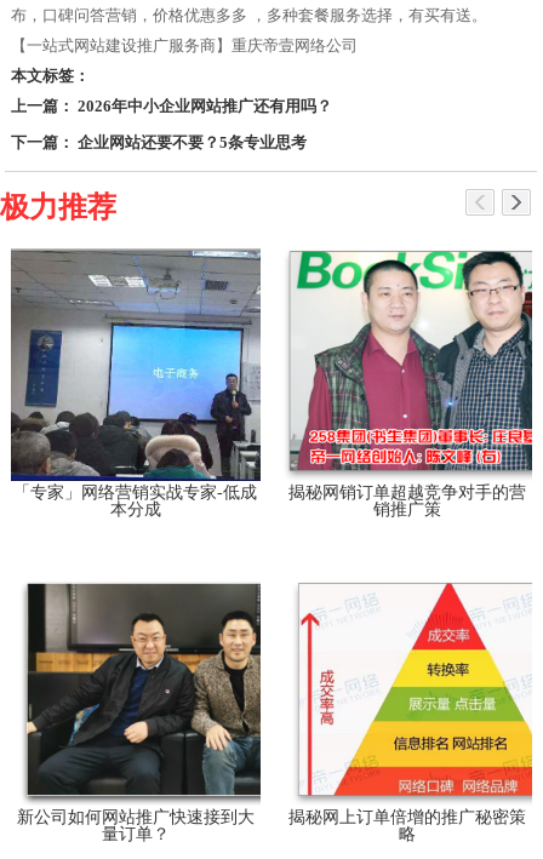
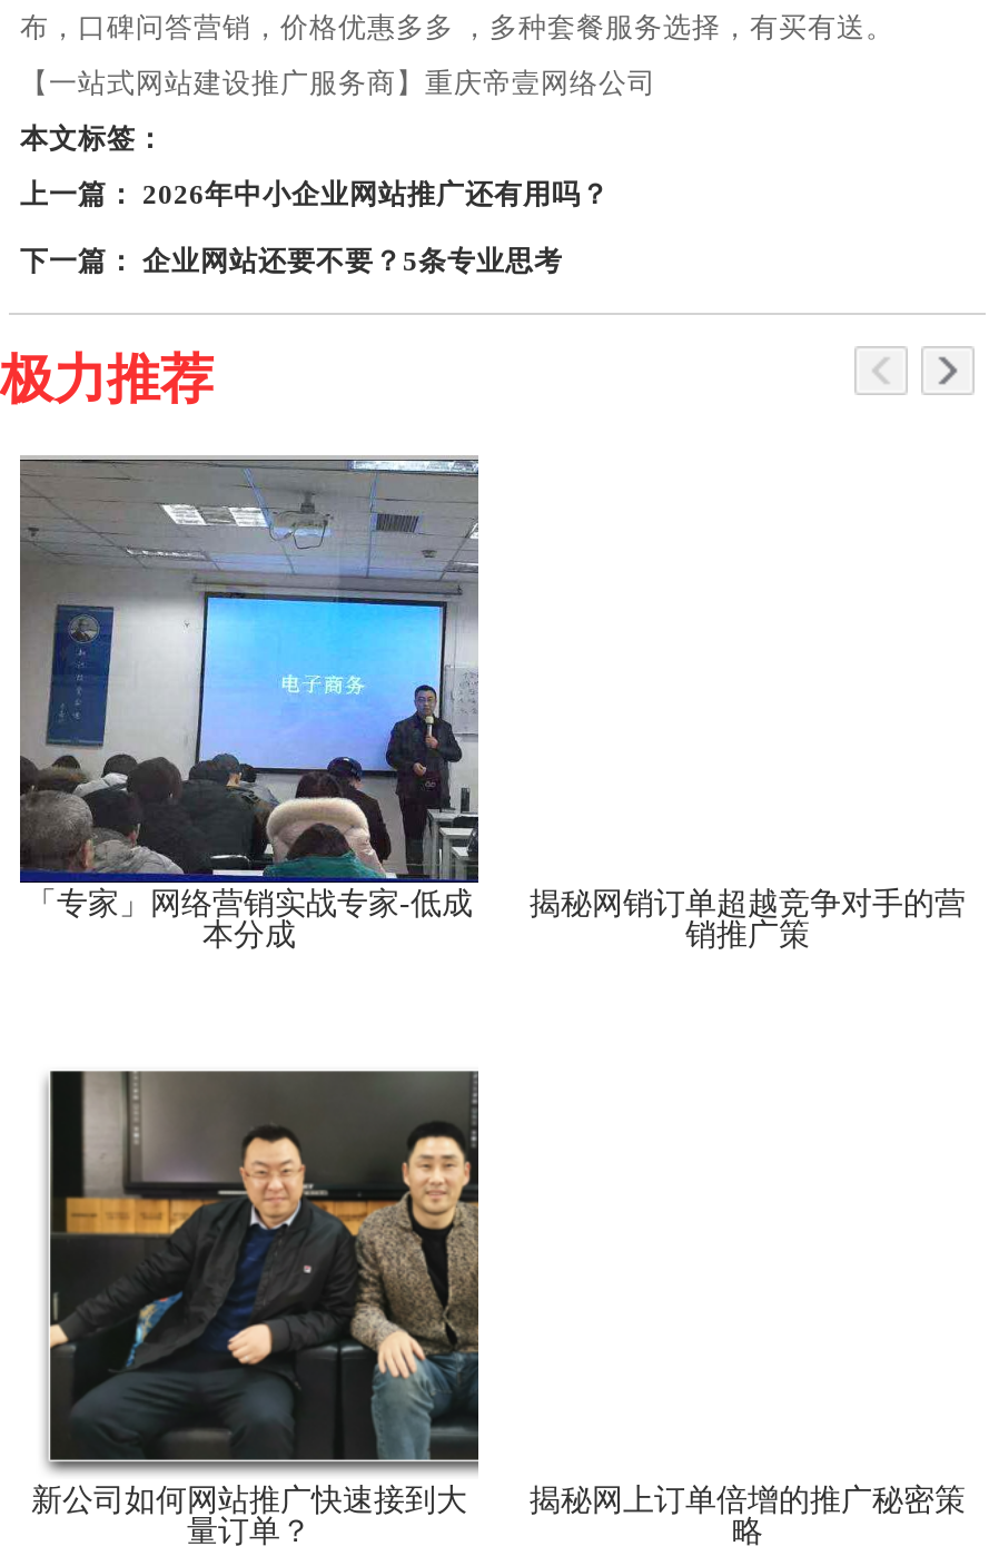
[287,250,533,476] [image] -> none
[297,582,533,802] [image] -> none

